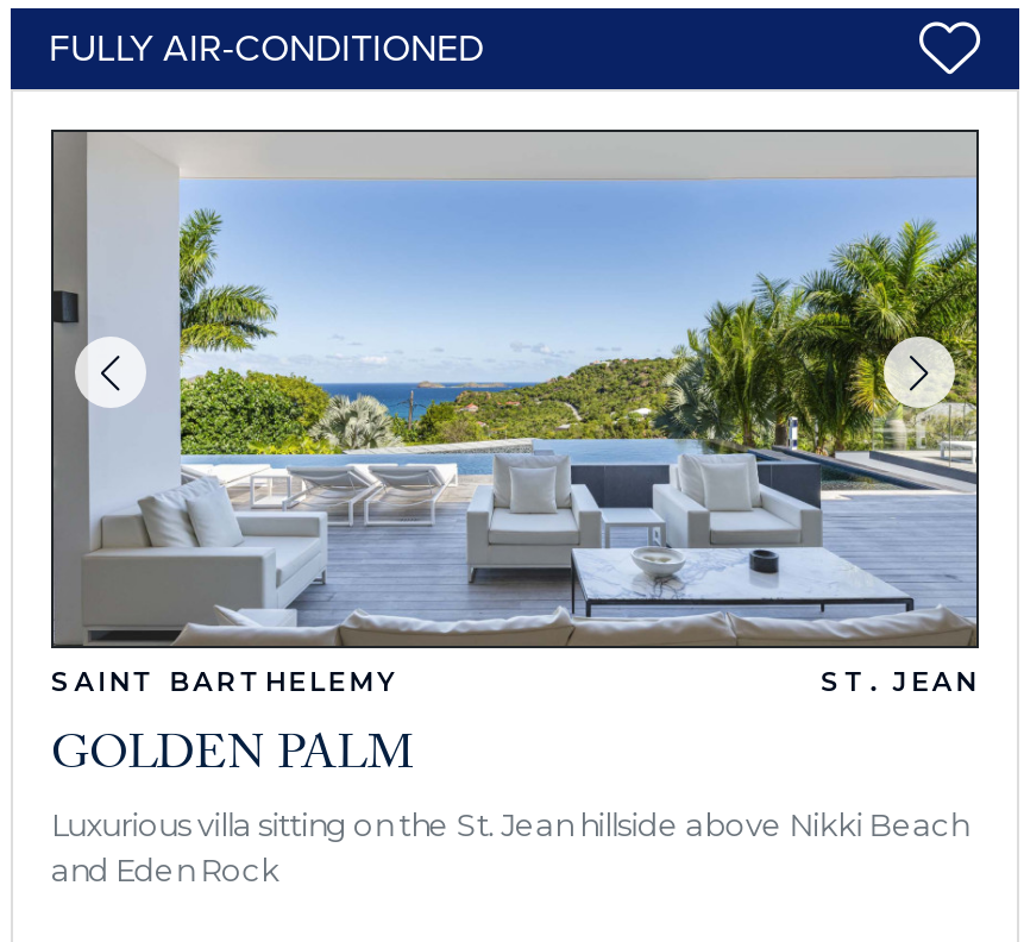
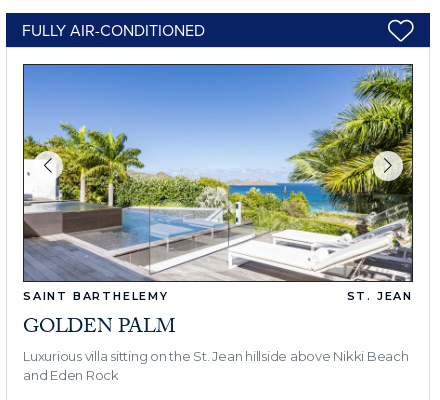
[51,130,979,648] [image] -> [23,64,413,282] [image]

